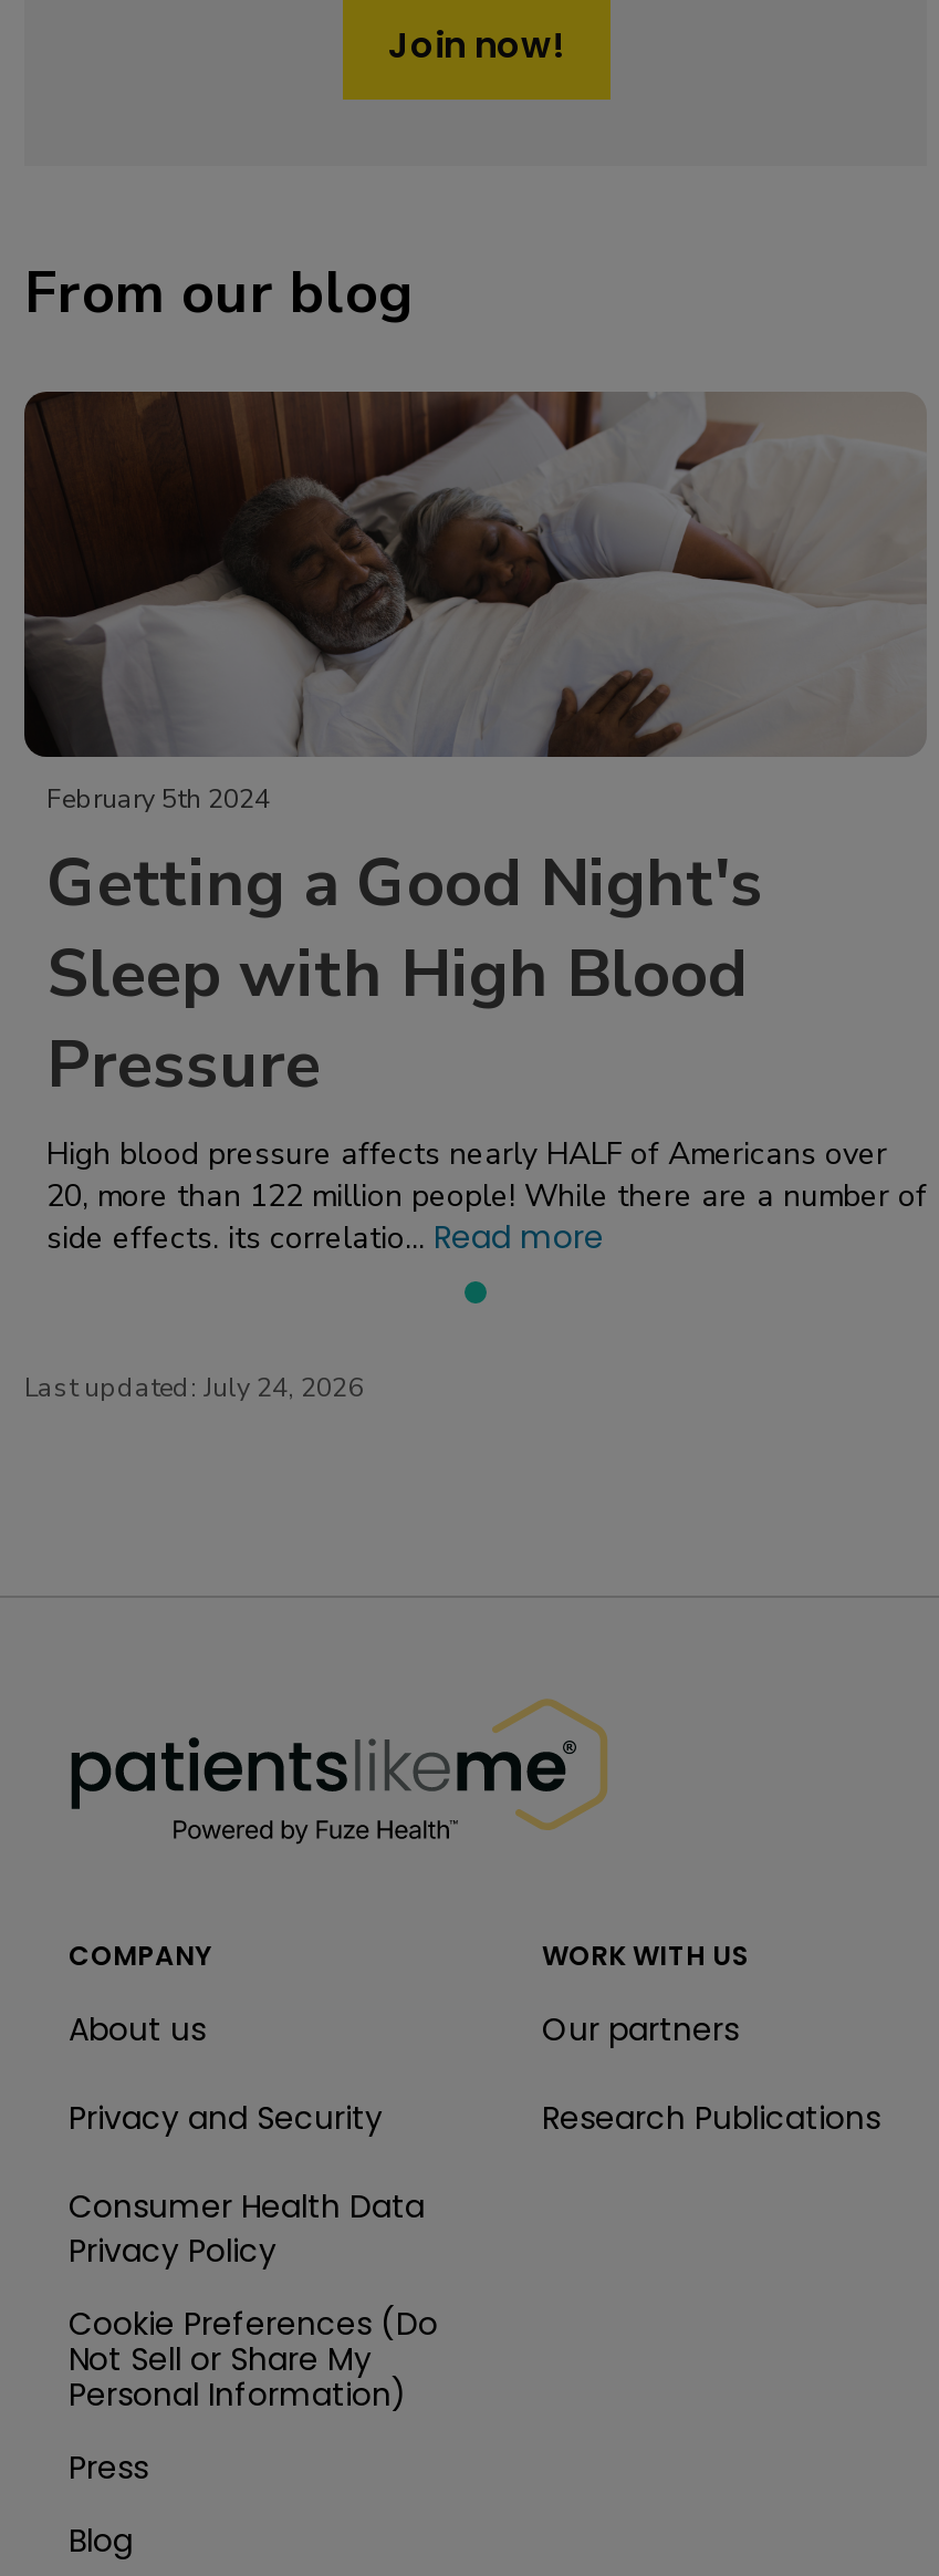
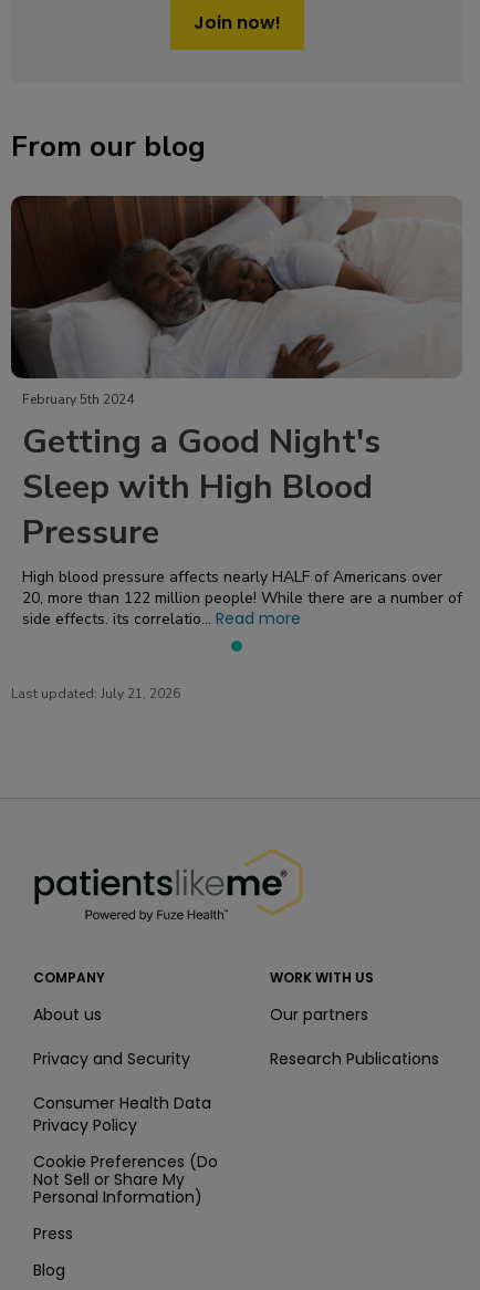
[24,1369,363,1404] Last updated: July 24, 2026 -> [11,684,180,702] Last updated: July 21, 2026

